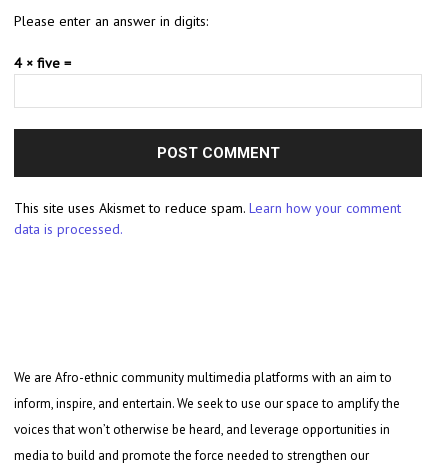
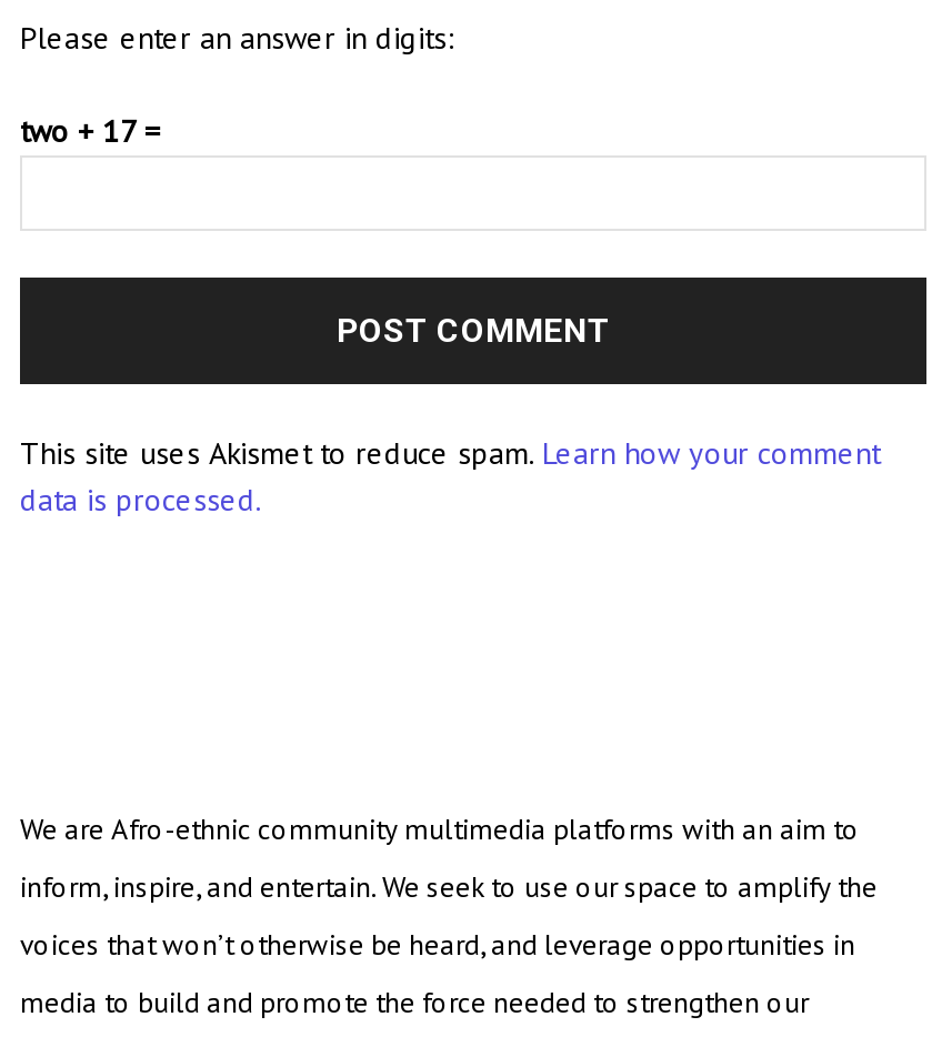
[14,54,71,72] 4 × five = -> [20,111,160,151] two + 17 =

